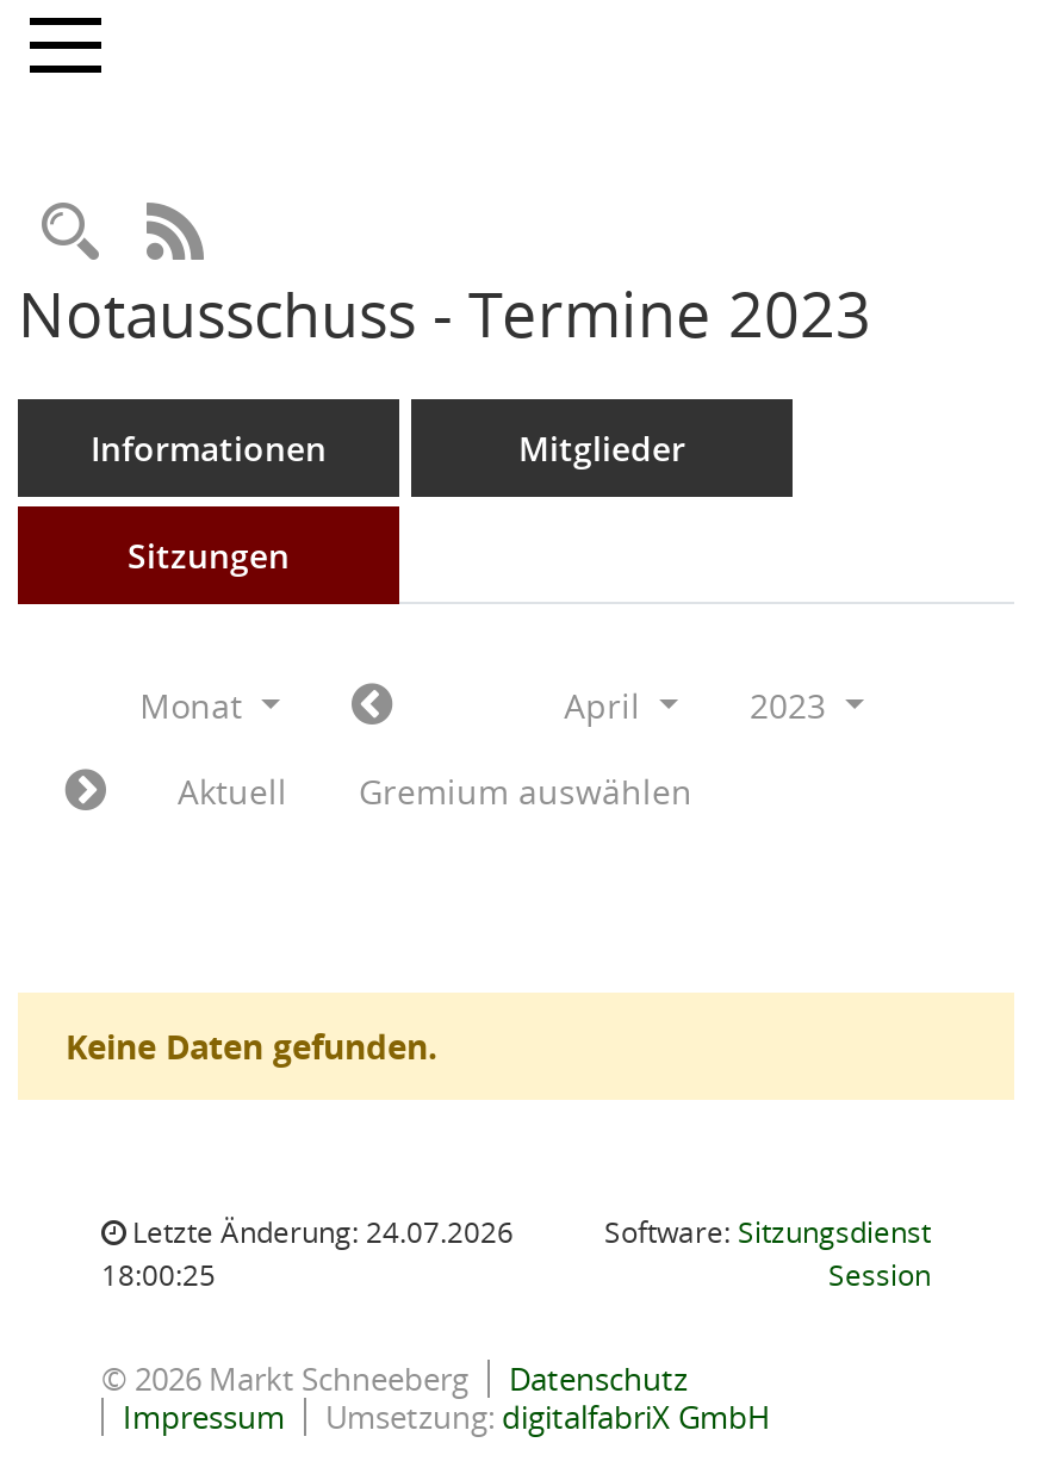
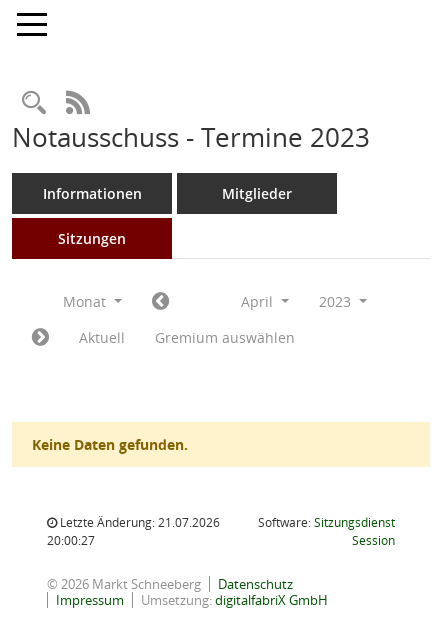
[125,1212,514,1252] Letzte Änderung: 24.07.2026 -> [57,514,220,531] Letzte Änderung: 21.07.2026
[101,1255,216,1295] 18:00:25 -> [47,532,95,549] 20:00:27

